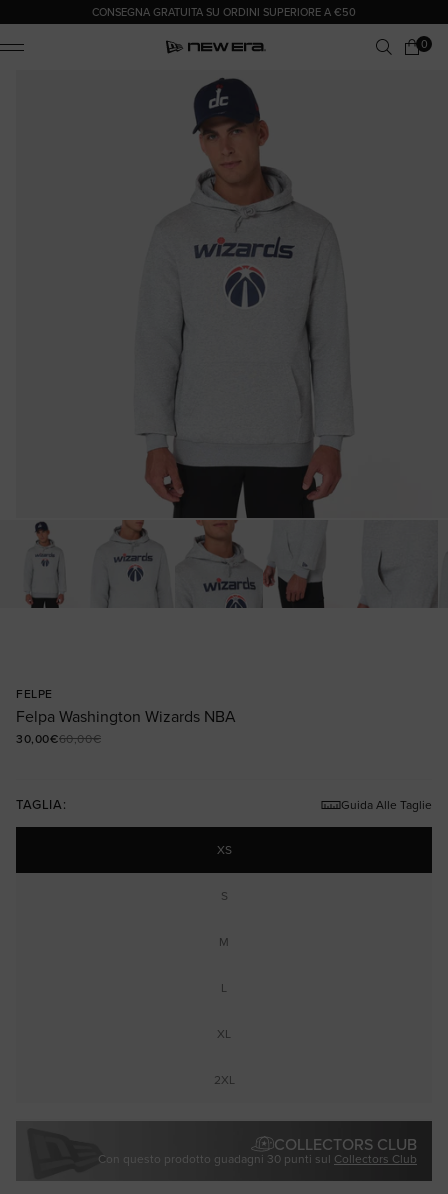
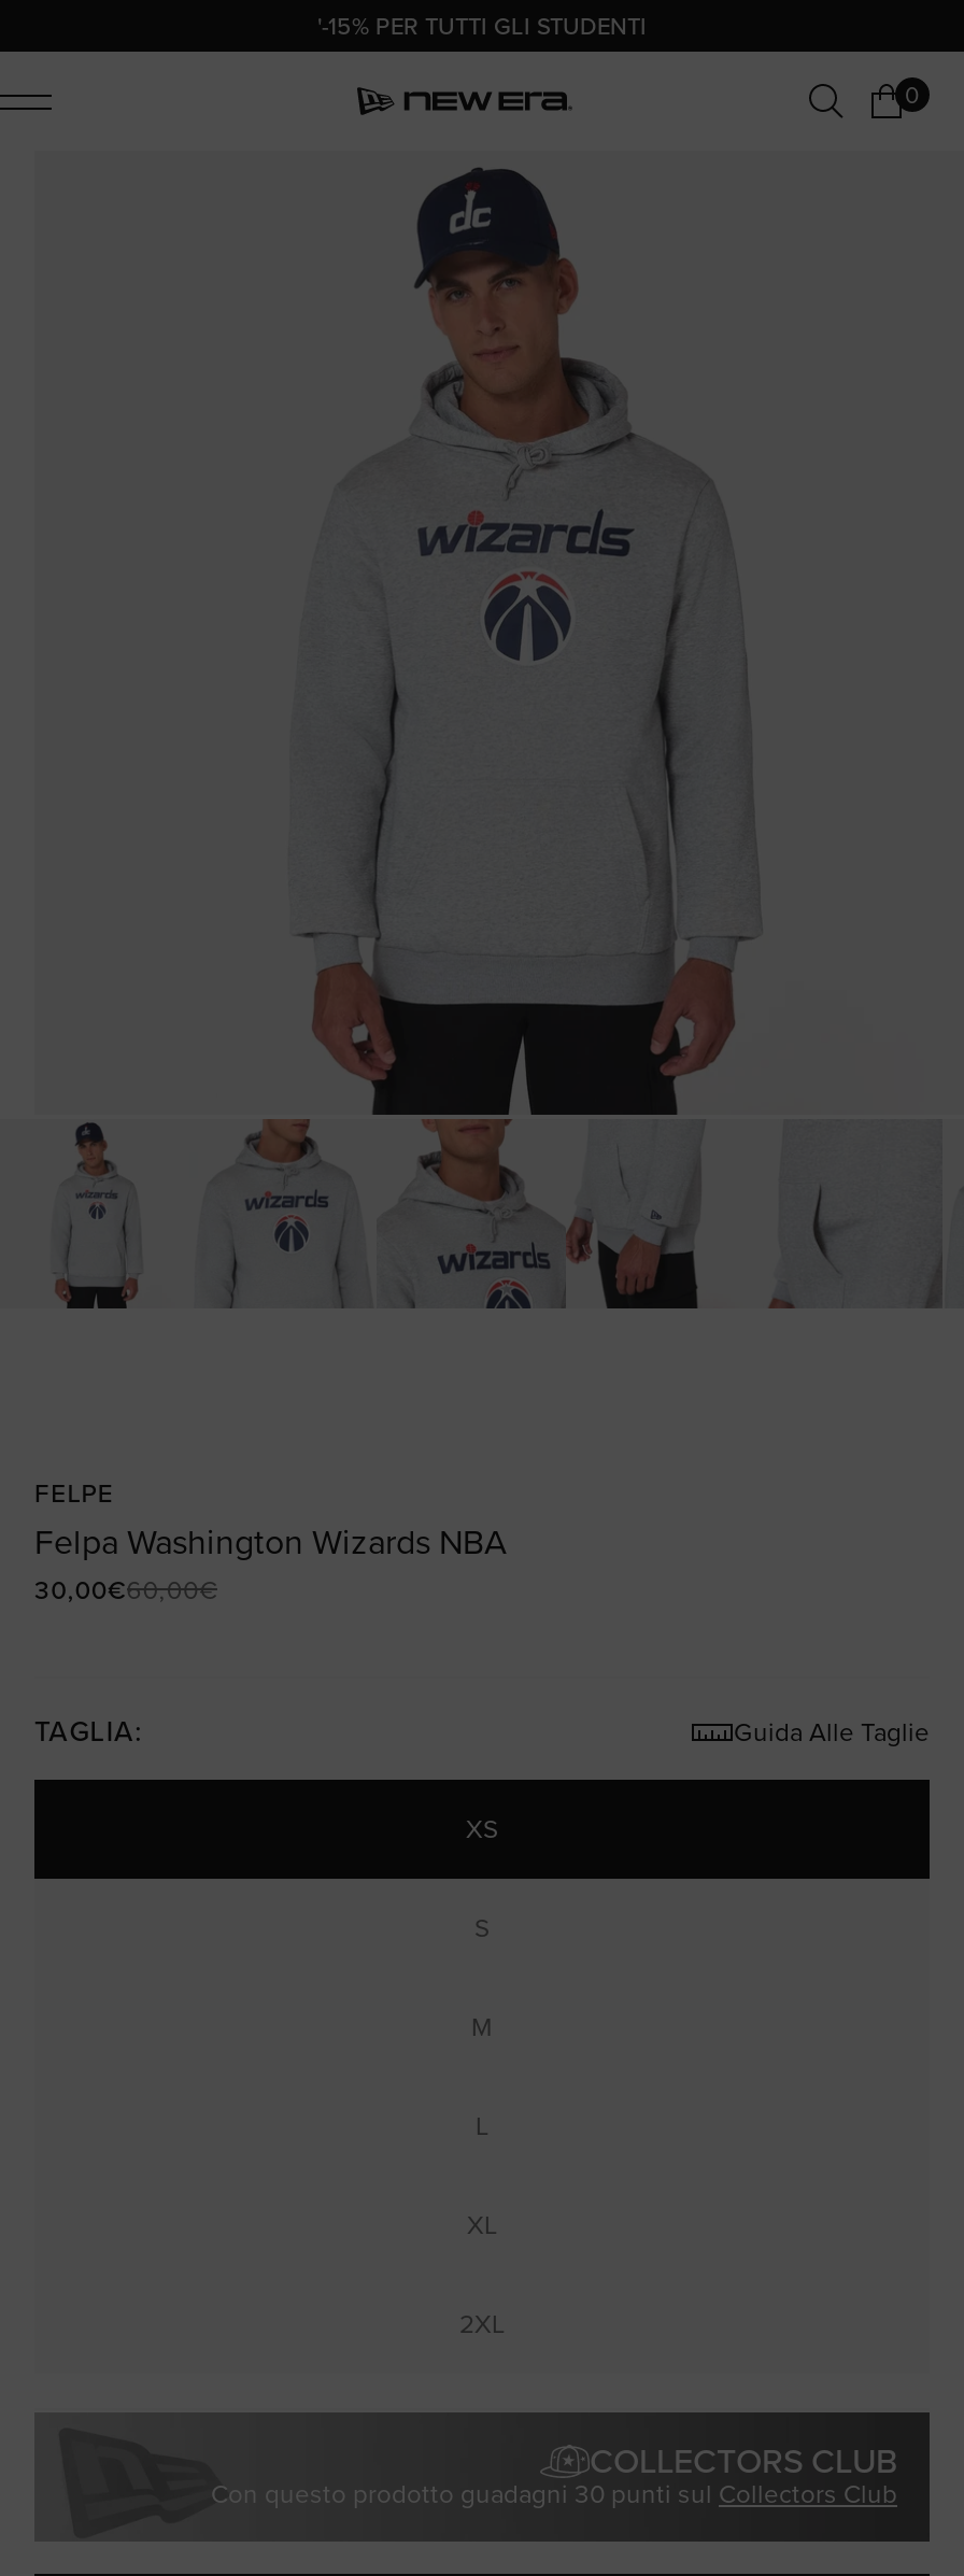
[92,4,356,20] CONSEGNA GRATUITA SU ORDINI SUPERIORE A €50 -> [317,9,647,43] '-15% PER TUTTI GLI STUDENTI

